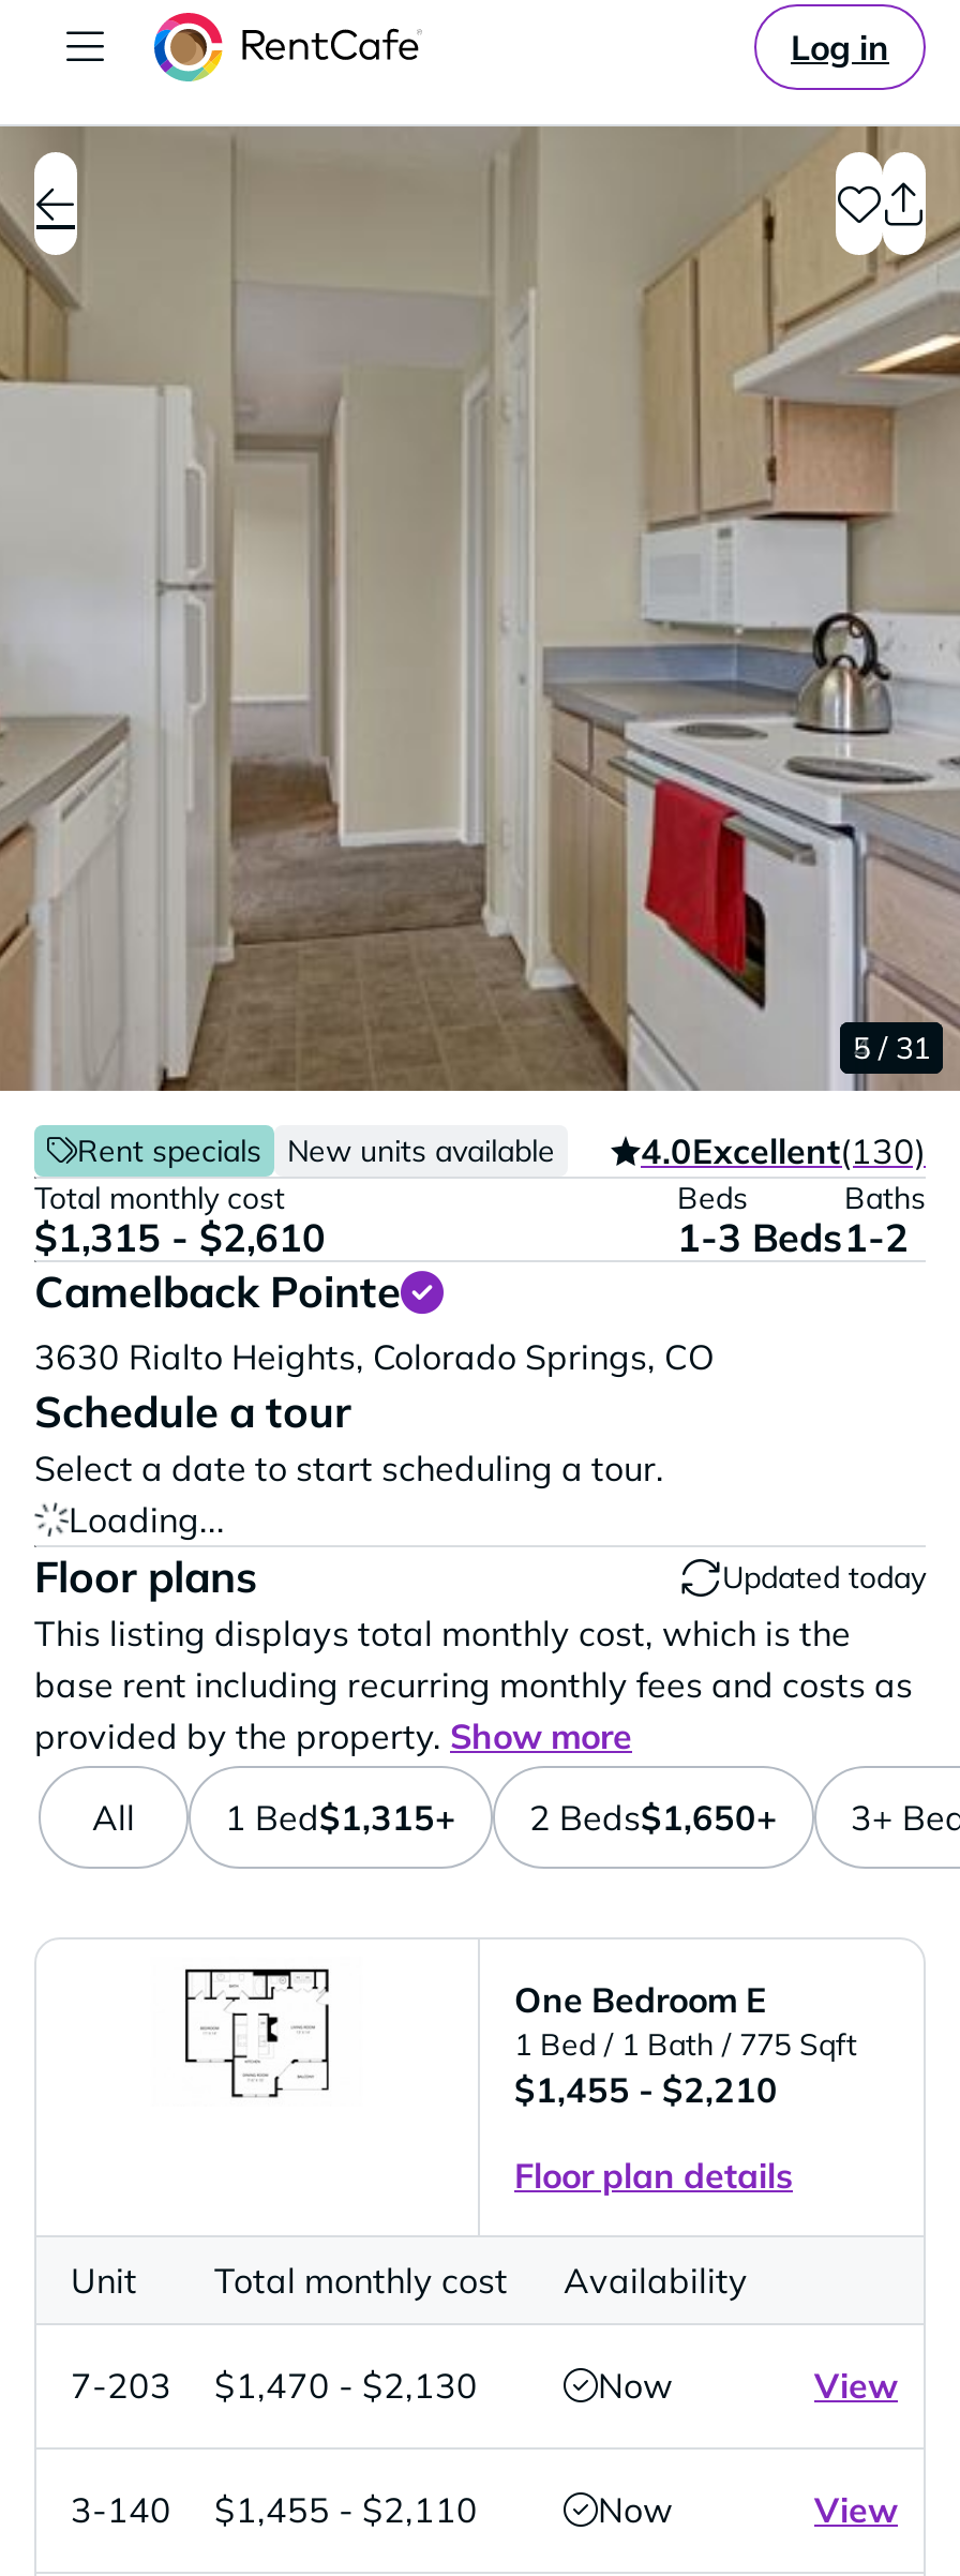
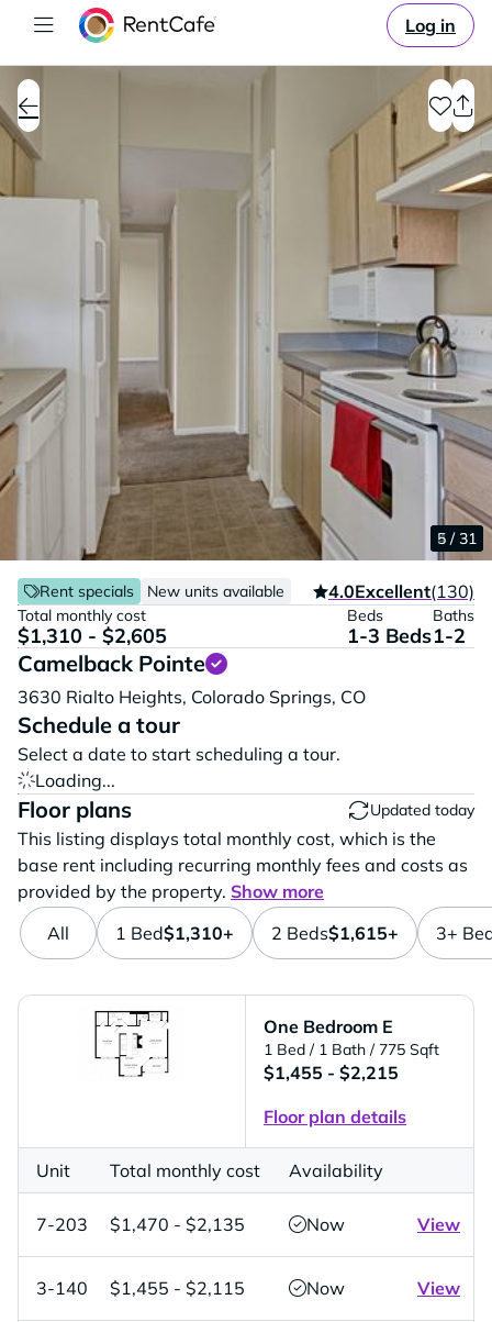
[34,1213,326,1262] $1,315 - $2,610 -> [18,623,167,648] $1,310 - $2,605
[225,1796,456,1839] 1 Bed$1,315+ -> [115,922,234,944] 1 Bed$1,310+
[529,1796,778,1839] 2 Beds$1,650+ -> [271,922,399,944] 2 Beds$1,615+
[514,2068,778,2111] $1,455 - $2,210 -> [264,1062,399,1084] $1,455 - $2,215
[71,2364,478,2407] 7-203 $1,470 - $2,130 -> [36,1213,245,1235] 7-203 $1,470 - $2,135
[71,2488,478,2531] 3-140 $1,455 - $2,110 -> [36,1277,245,1299] 3-140 $1,455 - $2,115

